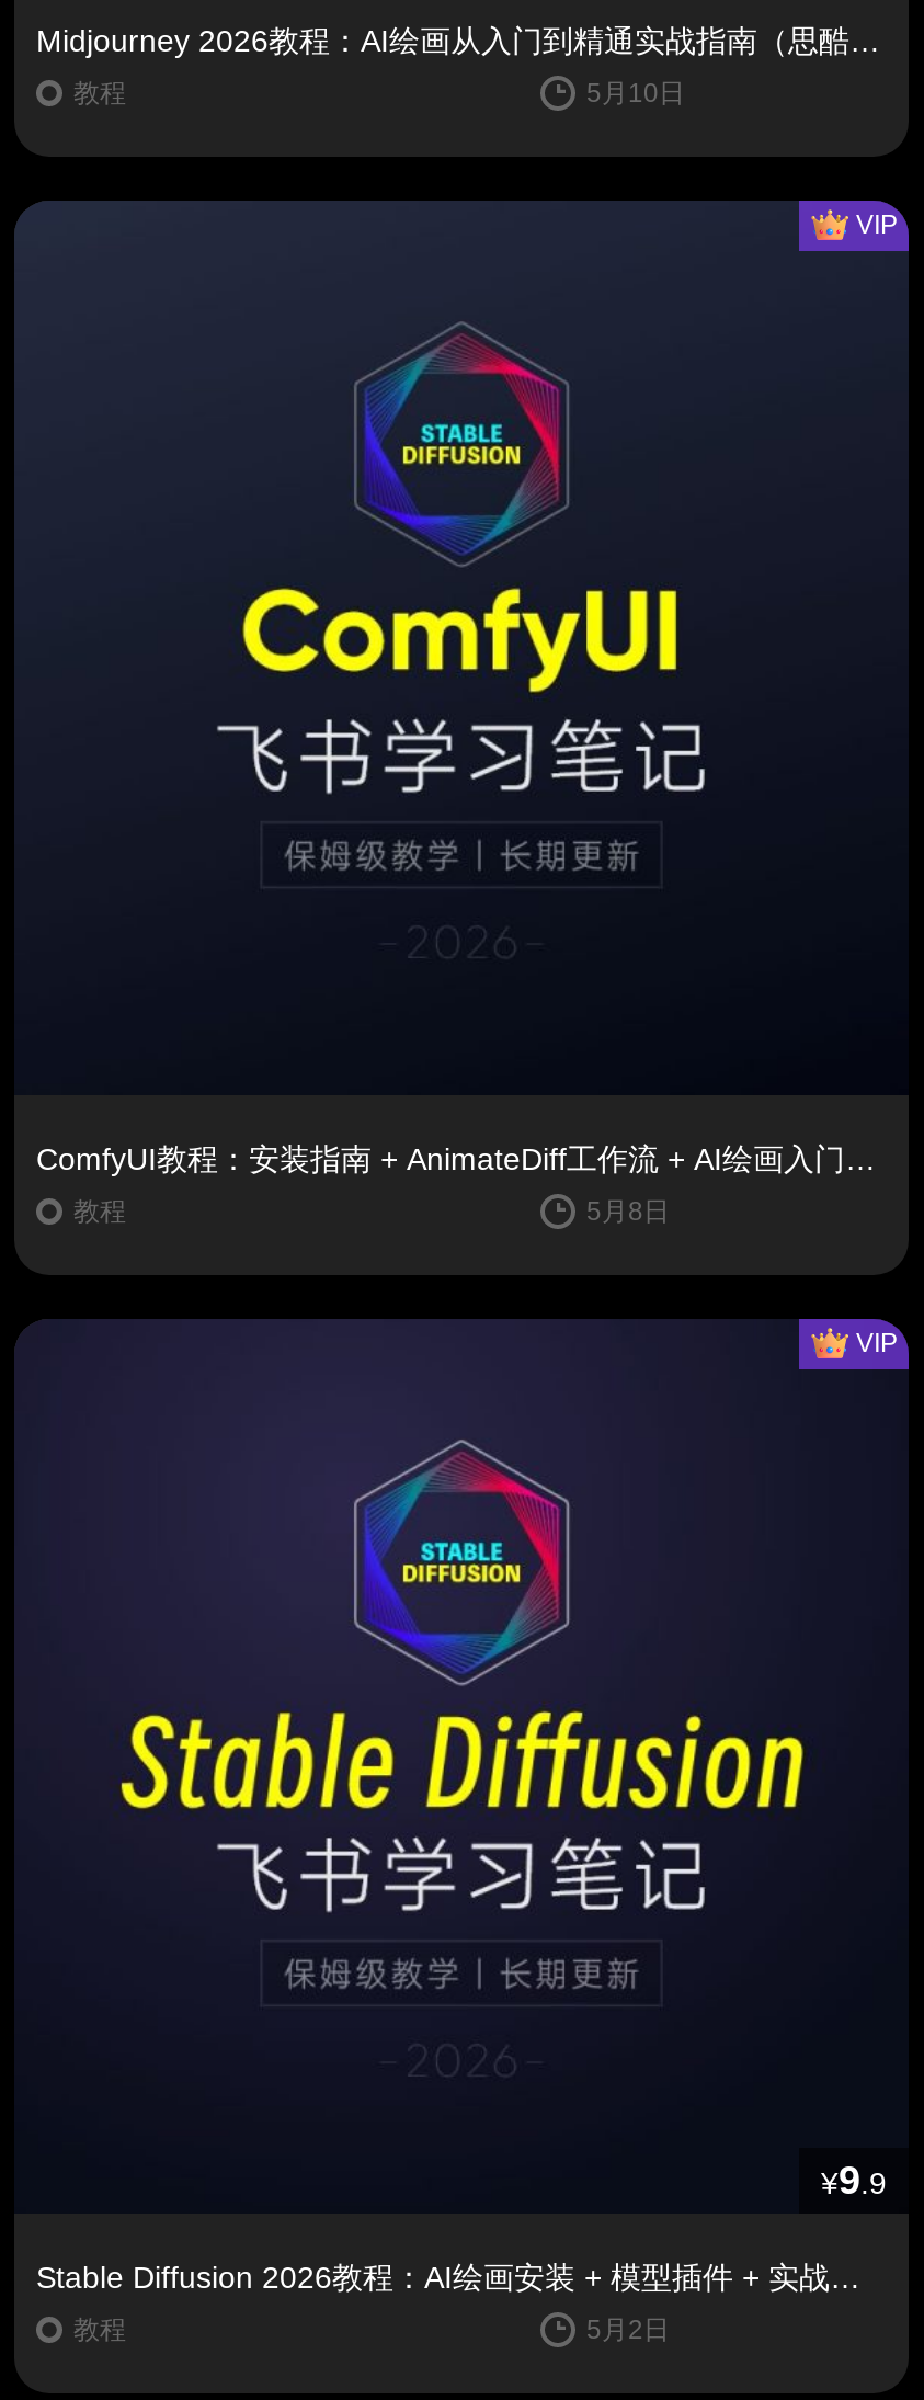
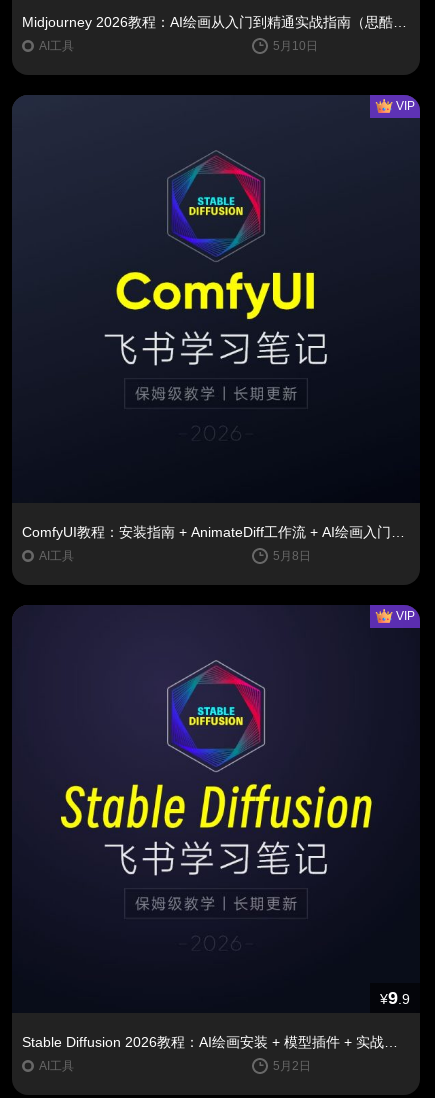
[73,78,126,109] 教程 -> [39,39,74,53] AI工具
[73,1196,126,1227] 教程 -> [39,549,74,563] AI工具
[73,2314,126,2345] 教程 -> [39,1059,74,1073] AI工具

